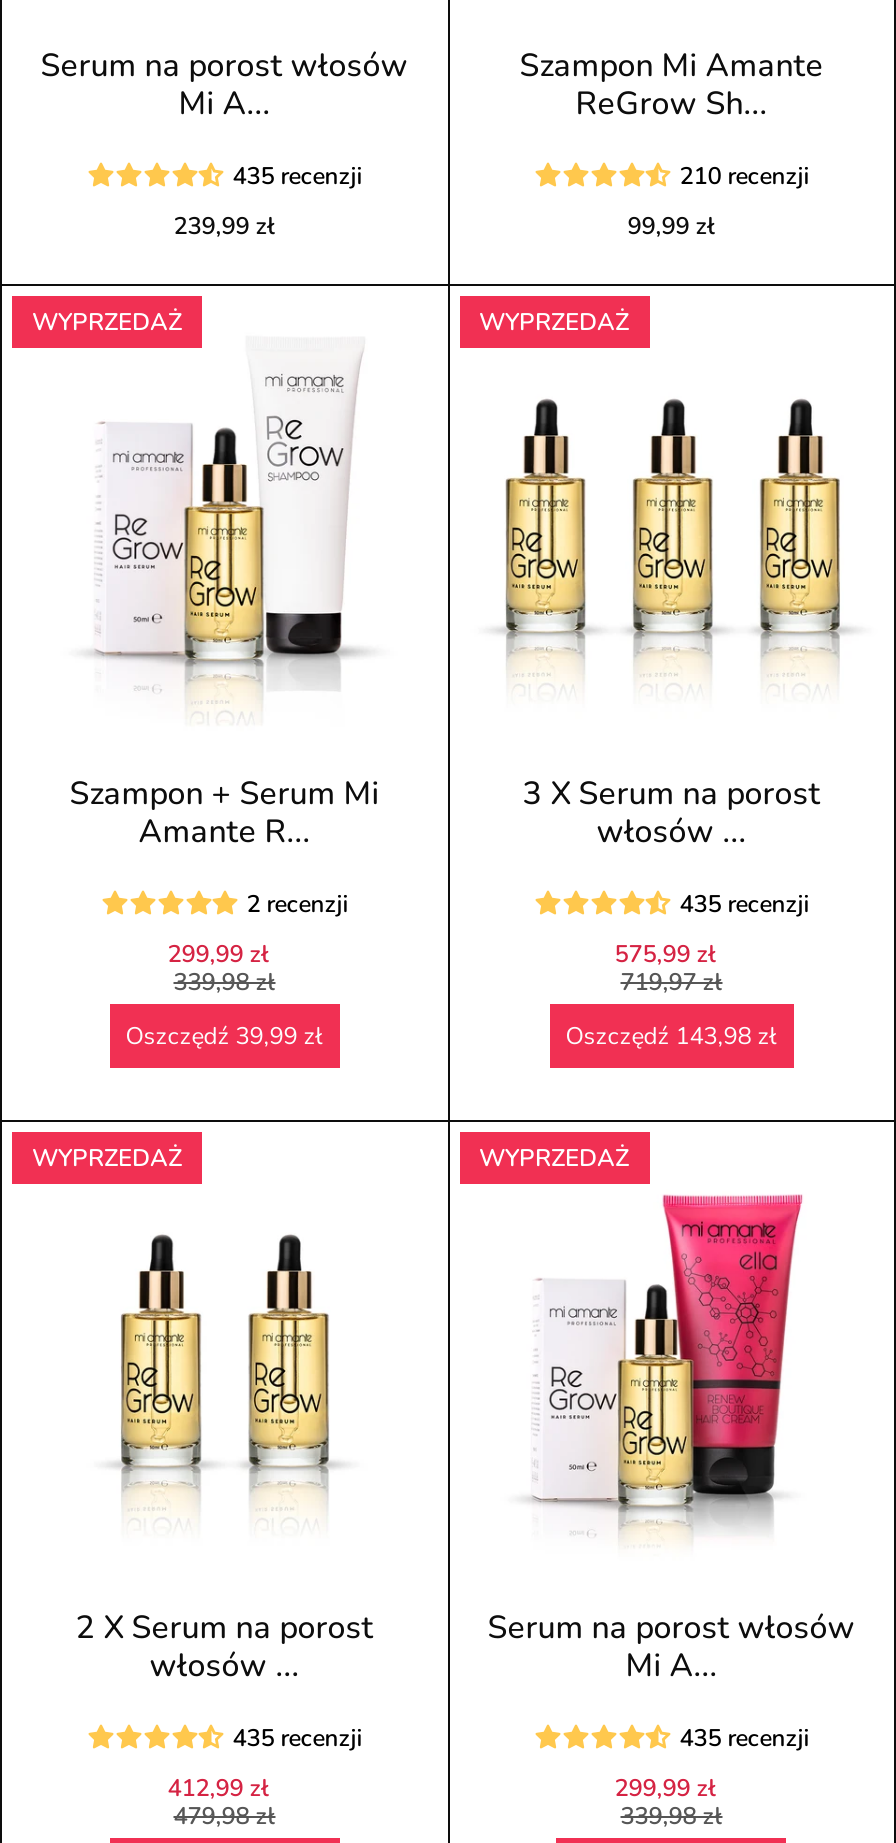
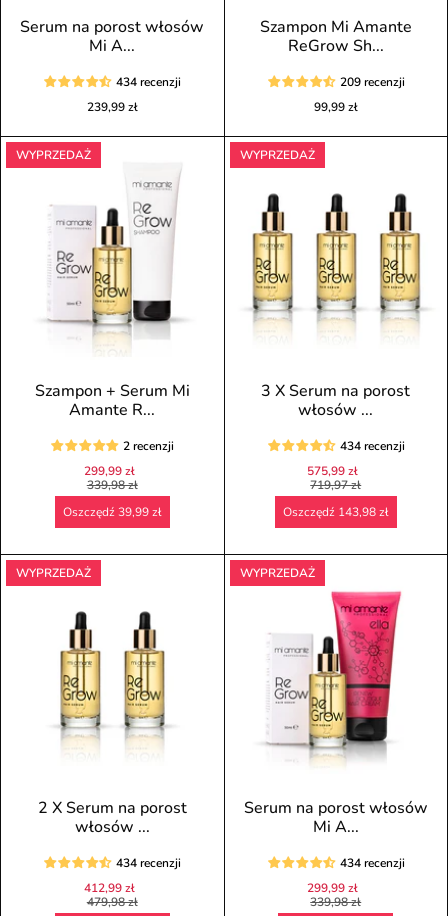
[232,161,362,193] 435 recenzji -> [116,74,181,90] 434 recenzji
[680,161,810,193] 210 recenzji -> [340,74,405,90] 209 recenzji
[680,888,810,920] 435 recenzji -> [340,438,405,454] 434 recenzji
[232,1723,362,1755] 435 recenzji -> [116,855,181,871] 434 recenzji
[680,1723,810,1755] 435 recenzji -> [340,855,405,871] 434 recenzji

